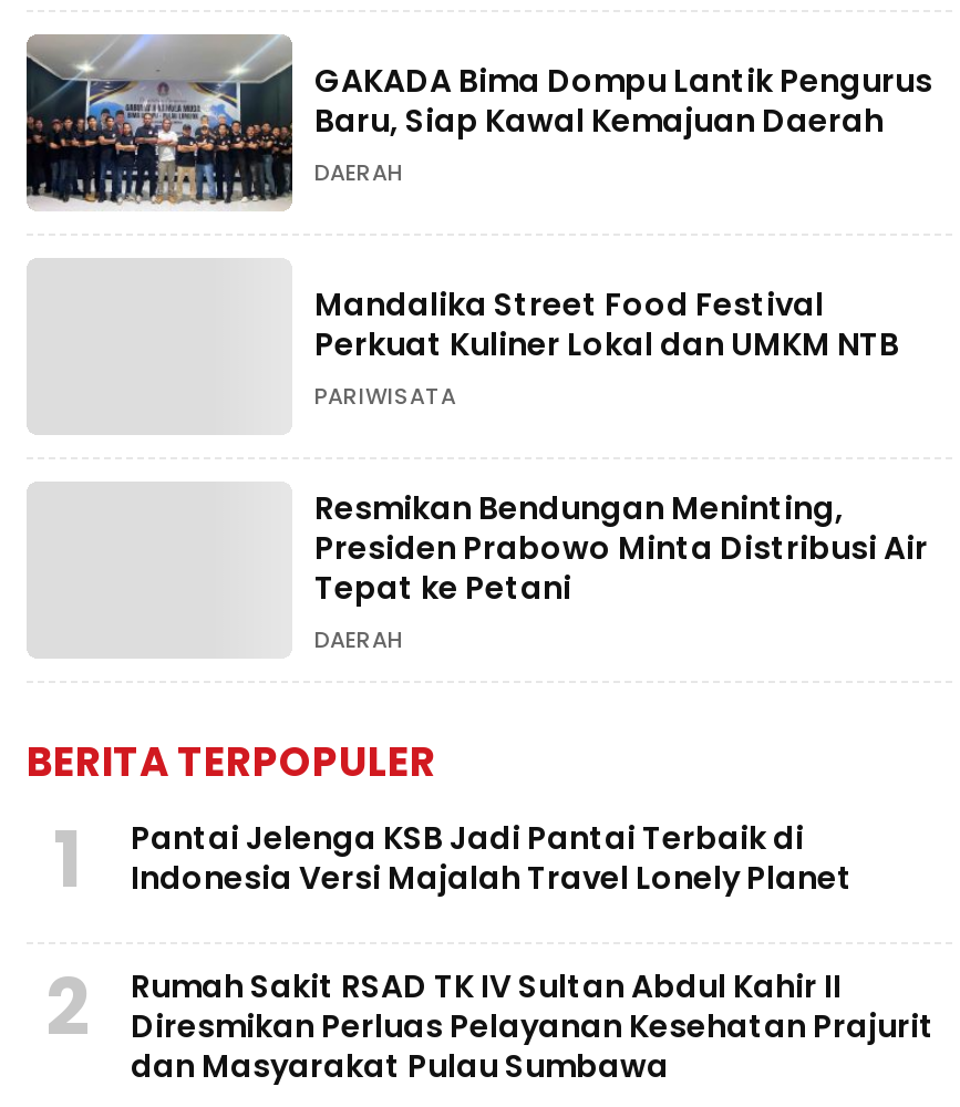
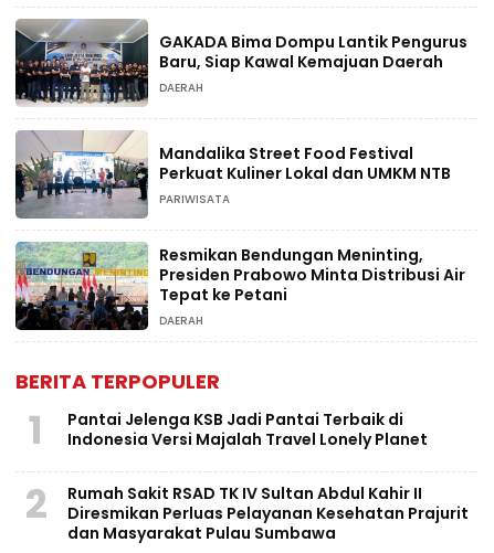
none -> [14,130,149,219] [image]
none -> [14,242,149,331] [image]

